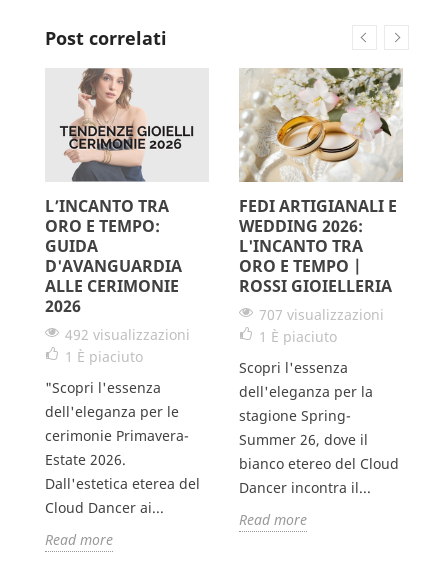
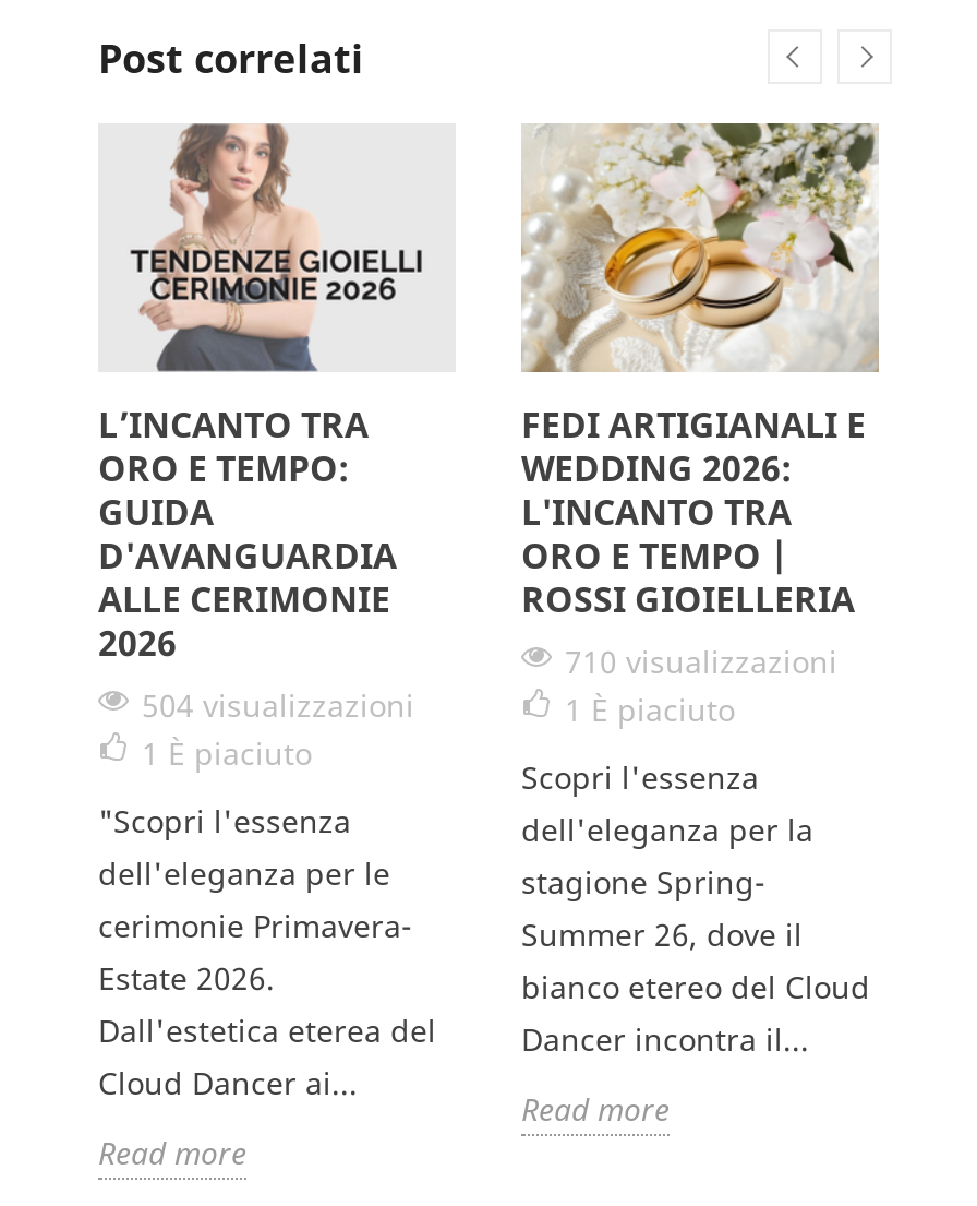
[259,304,384,323] 707 visualizzazioni -> [565,640,837,681] 710 visualizzazioni
[65,324,190,343] 492 visualizzazioni -> [142,683,414,725] 504 visualizzazioni

